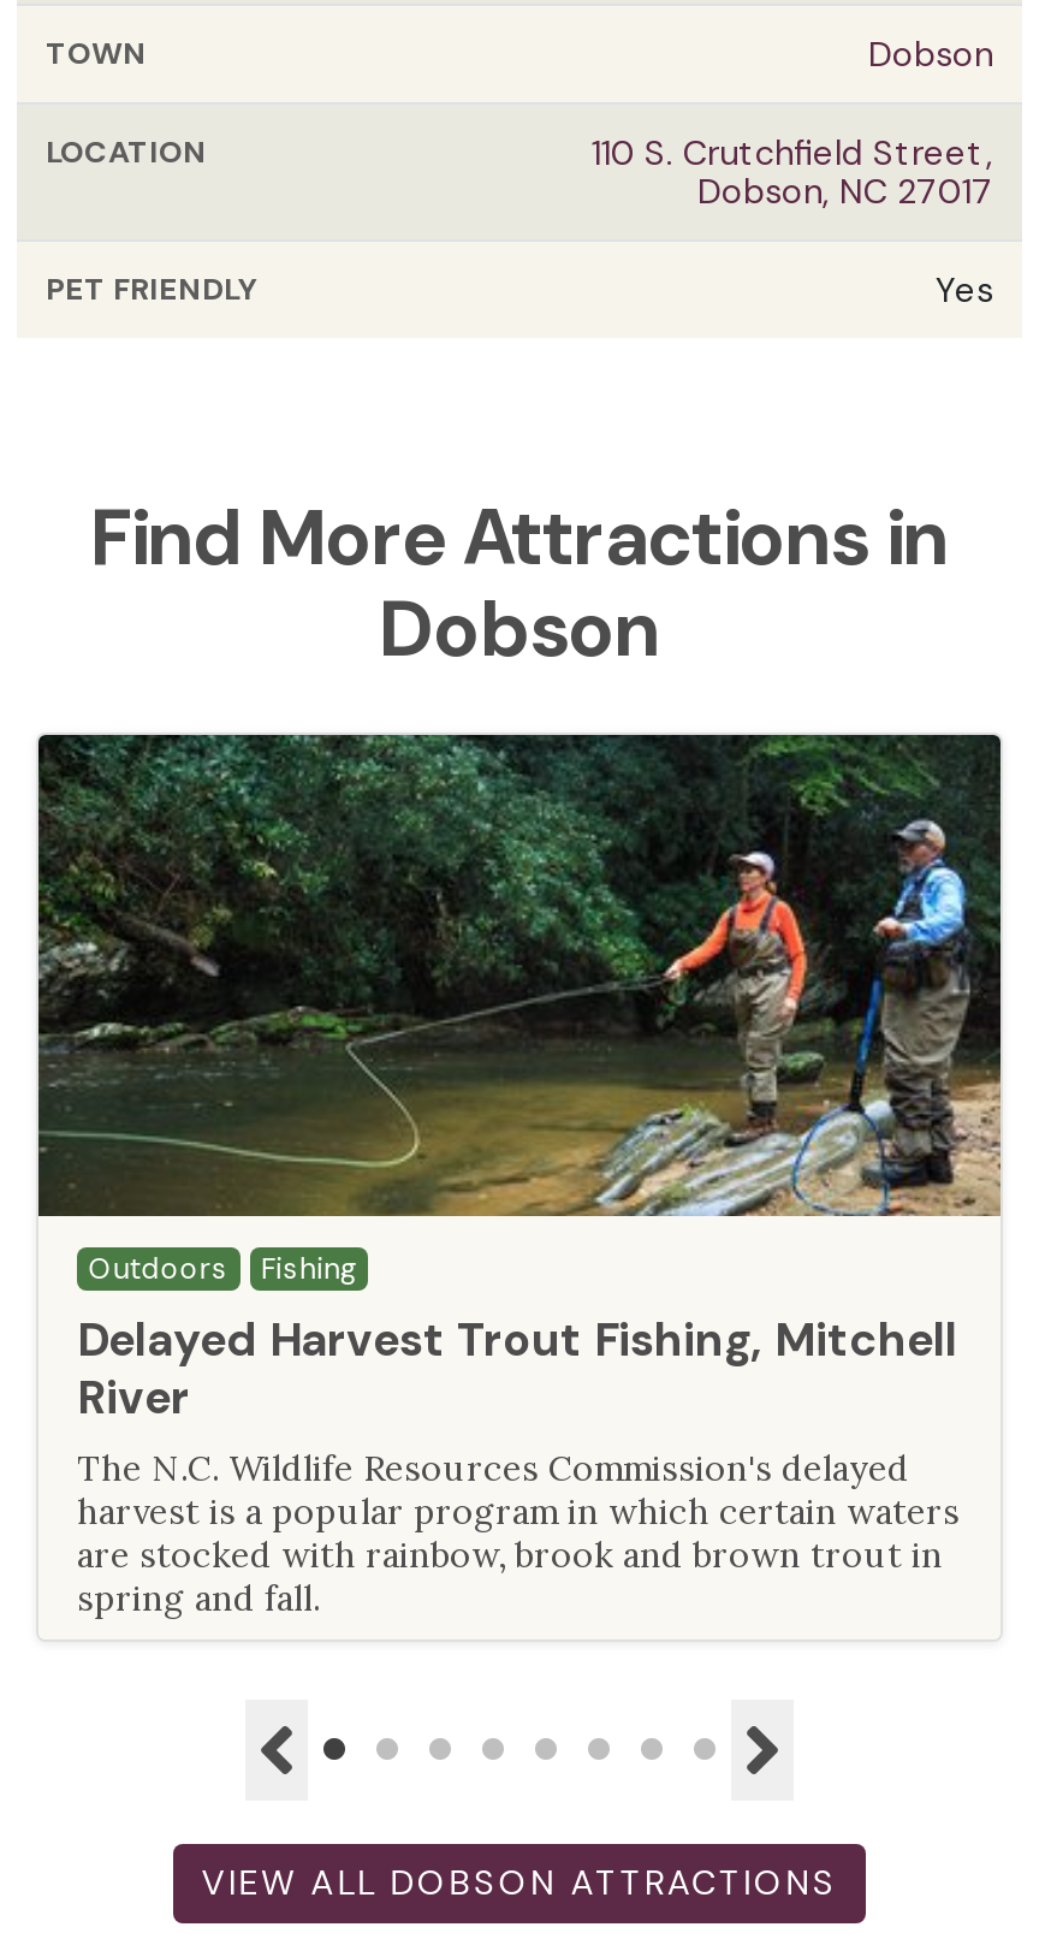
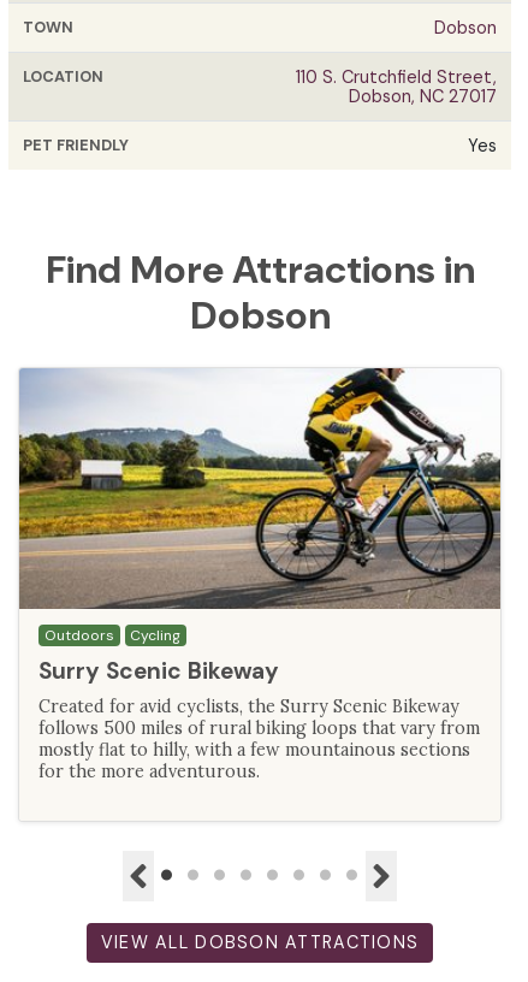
[36,733,1003,1620] [image] | Fishing | Delayed Harvest Trout Fishing, Mitchell | River | The N.C. Wildlife Resources Commission's delayed | harvest is a popular program in which certain waters | are stocked with rainbow, brook and brown trout in | spring and fall. -> [18,367,502,782] [image] | Cycling | Surry Scenic Bikeway | Created for avid cyclists, the Surry Scenic Bikeway | follows 500 miles of rural biking loops that vary from | mostly flat to hilly, with a few mountainous sections | for the more adventurous.

